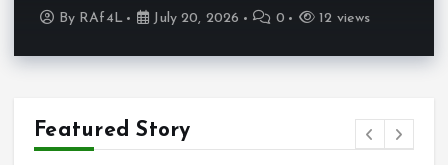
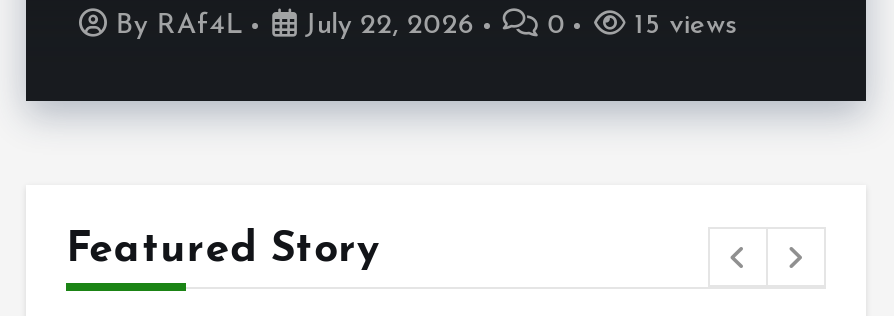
[55,11,239,26] By RAf4L July 20, 2026 -> [107,10,474,40] By RAf4L July 22, 2026
[315,11,370,26] 12 views -> [626,10,737,40] 15 views

